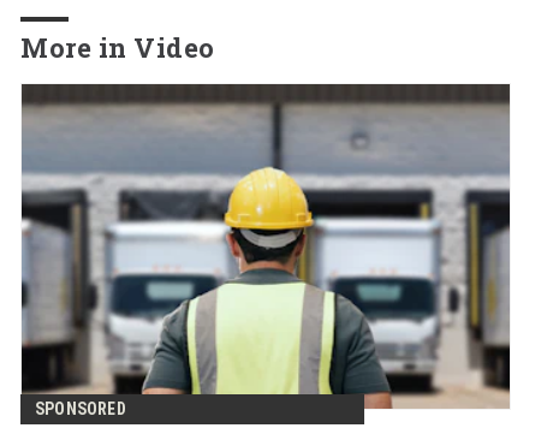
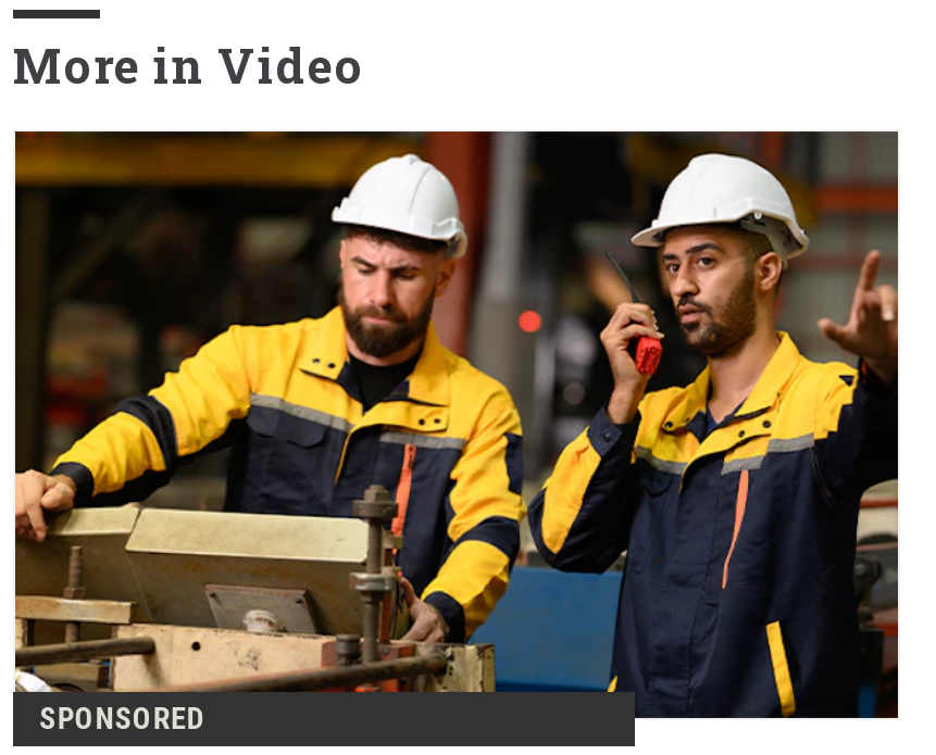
[20,84,511,410] [image] -> [13,131,900,720] [image]

